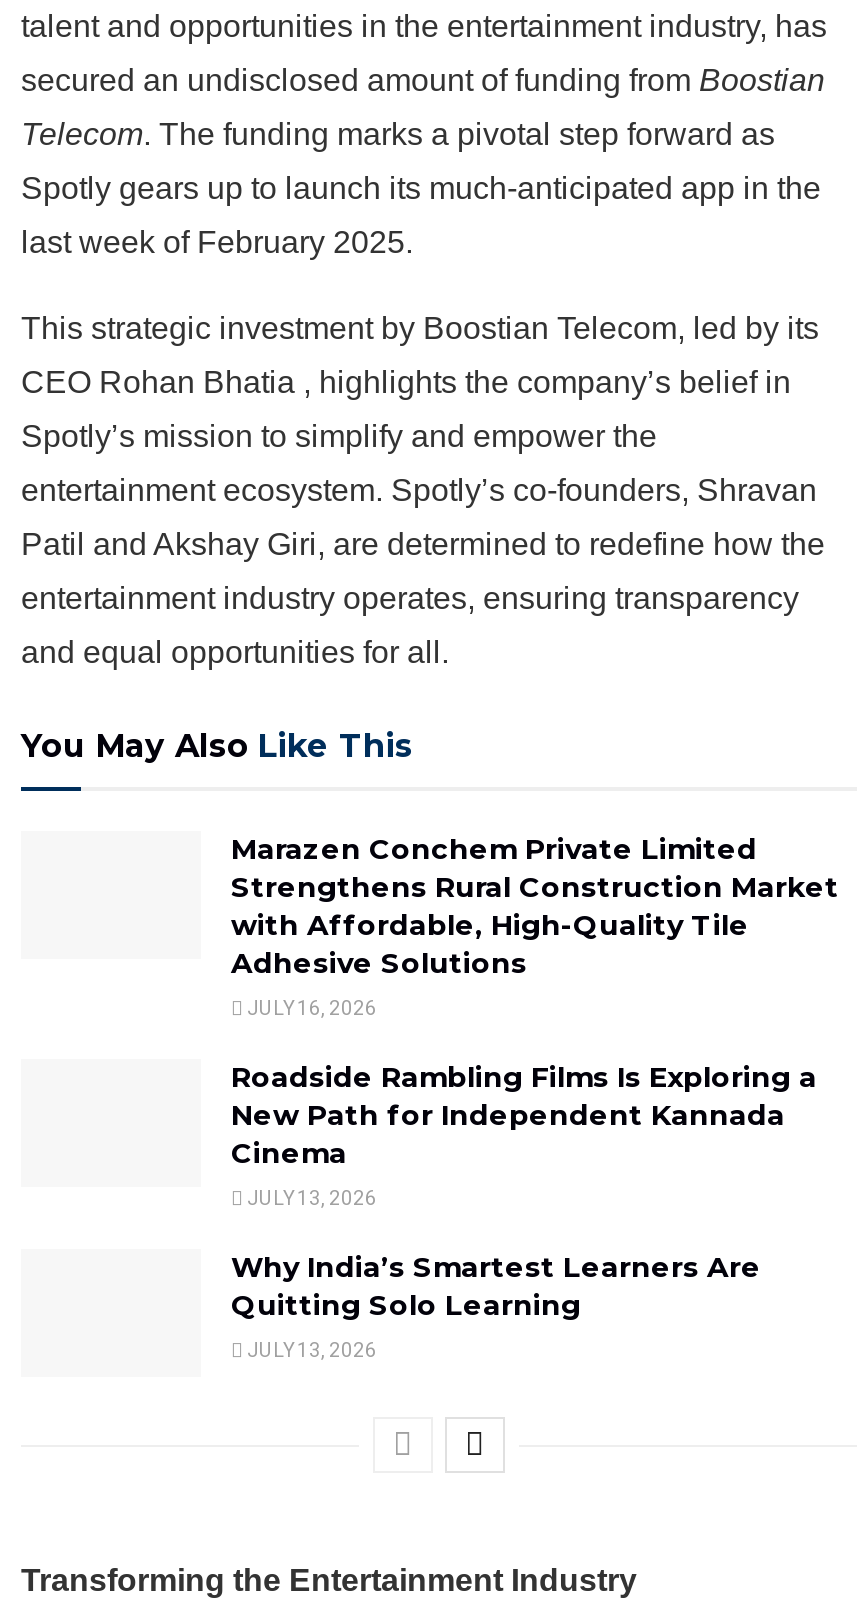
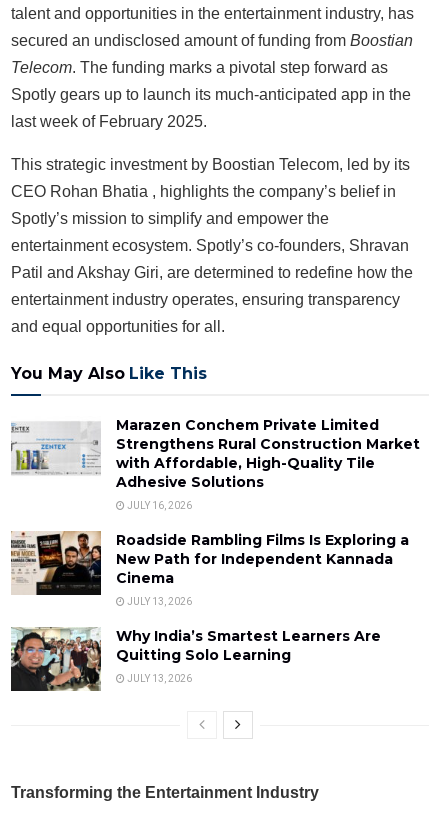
none -> [10,422,101,475] [image]
none -> [10,530,102,596] [image]
none -> [10,626,102,692] [image]

